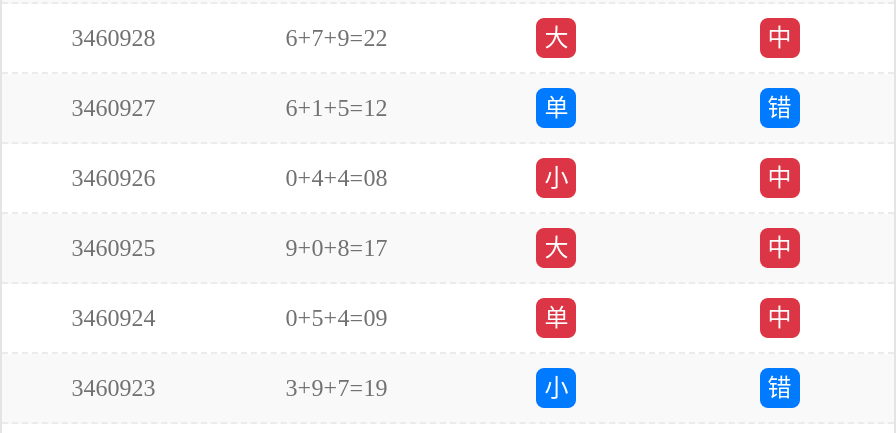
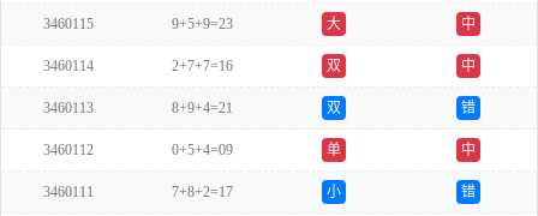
[72,24,388,52] 3460928 | 6+7+9=22 -> [43,16,233,32] 3460115 | 9+5+9=23
[72,94,792,192] 3460927 | 6+1+5=12 | 单 | 错 | 3460926 | 0+4+4=08 | 小 -> [43,58,341,74] 3460114 | 2+7+7=16 | 双
[72,234,792,262] 3460925 | 9+0+8=17 | 大 | 中 -> [43,100,475,116] 3460113 | 8+9+4=21 | 双 | 错
[72,304,156,332] 3460924 -> [43,142,93,158] 3460112
[72,374,156,402] 3460923 -> [43,184,93,200] 3460111
[286,374,388,402] 3+9+7=19 -> [171,184,233,200] 7+8+2=17

